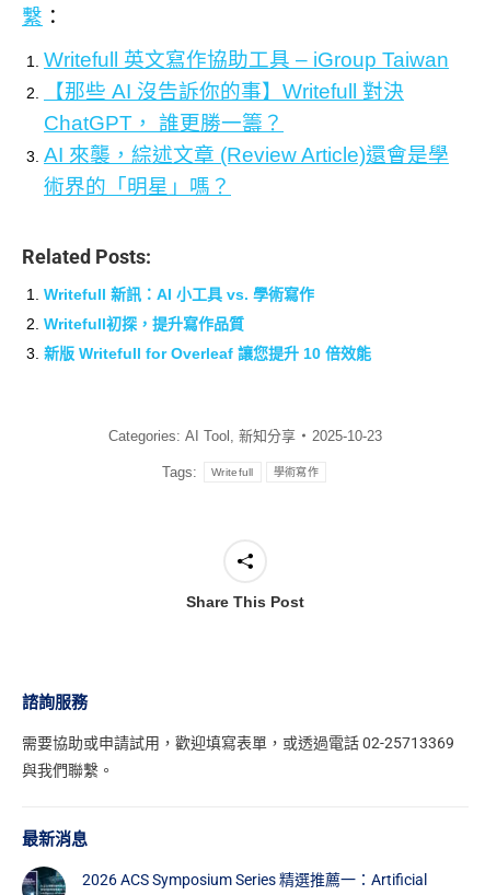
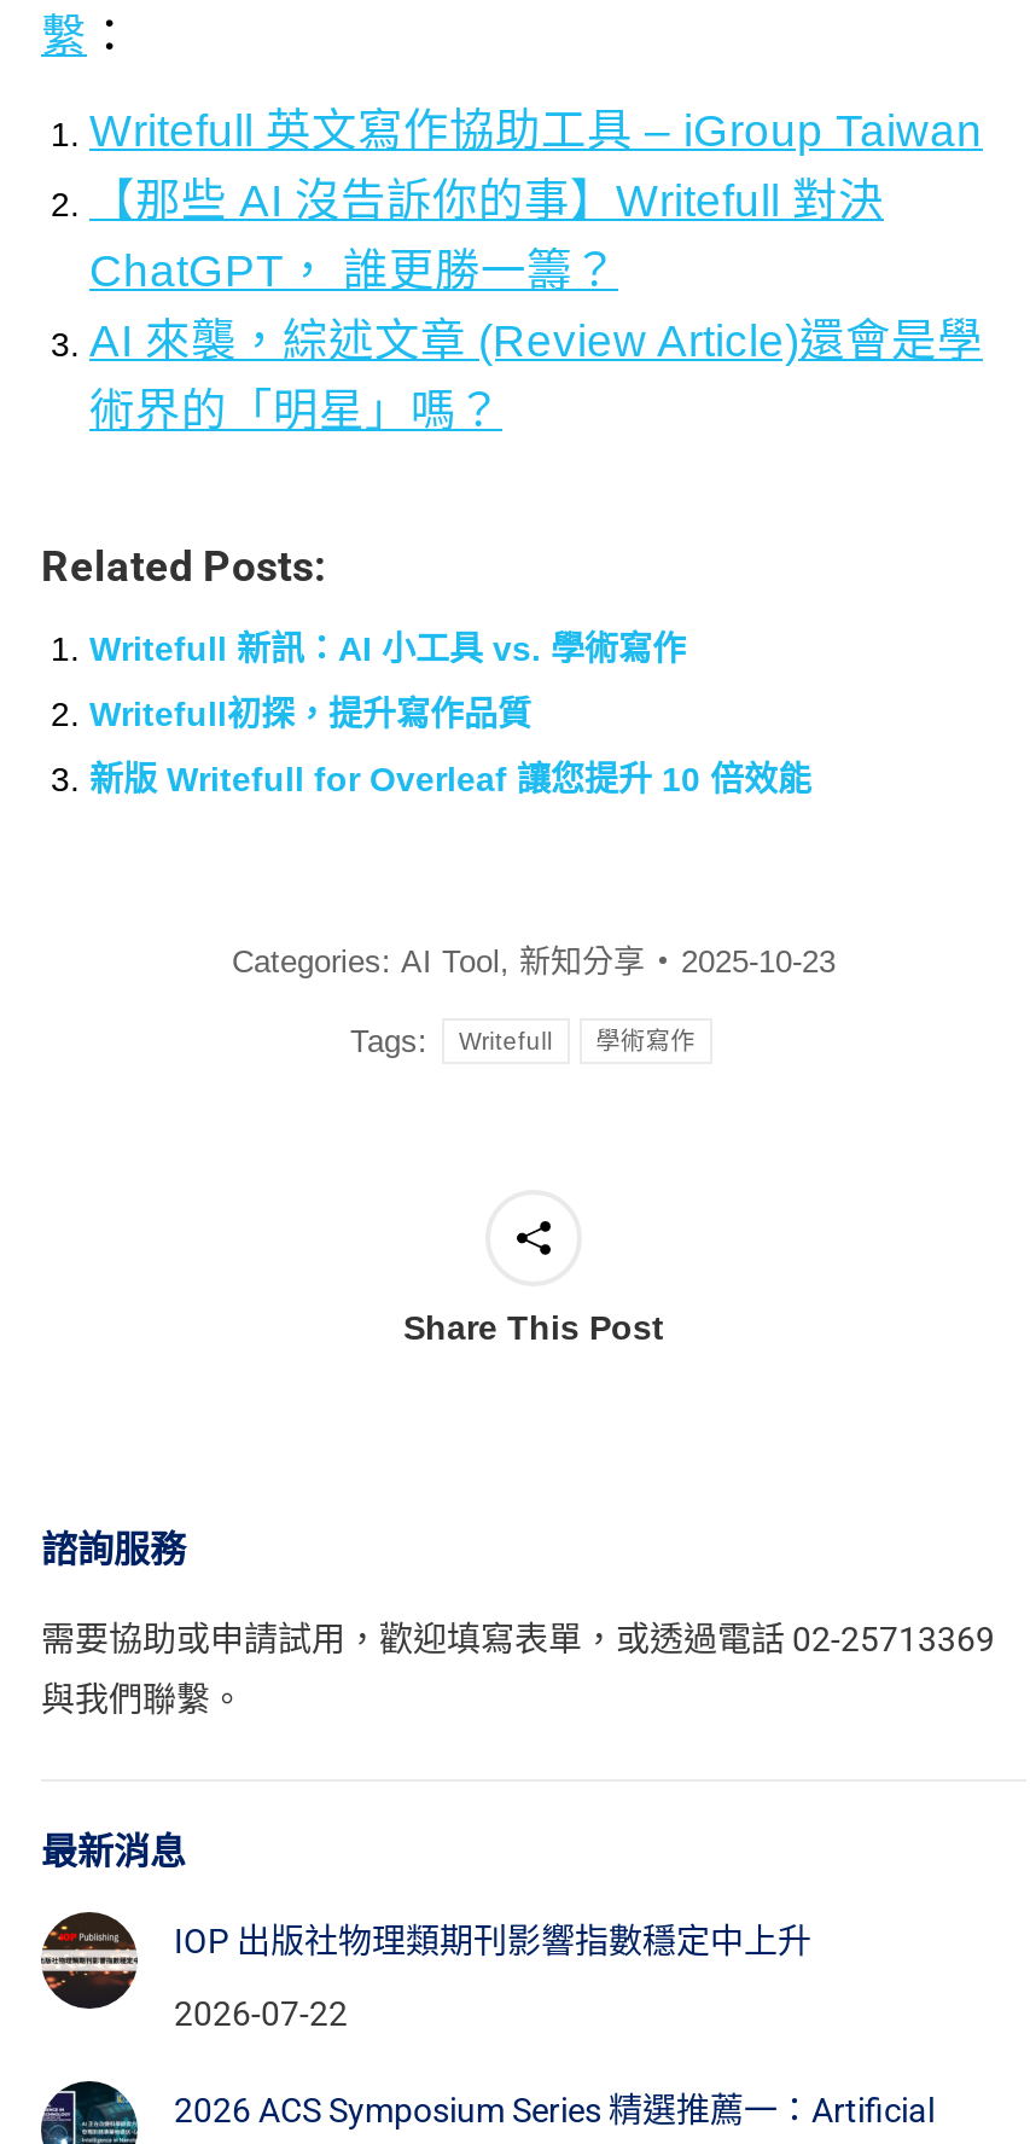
none -> [39,1912,811,2045] [image] | IOP 出版社物理類期刊影響指數穩定中上升 | 2026-07-22

